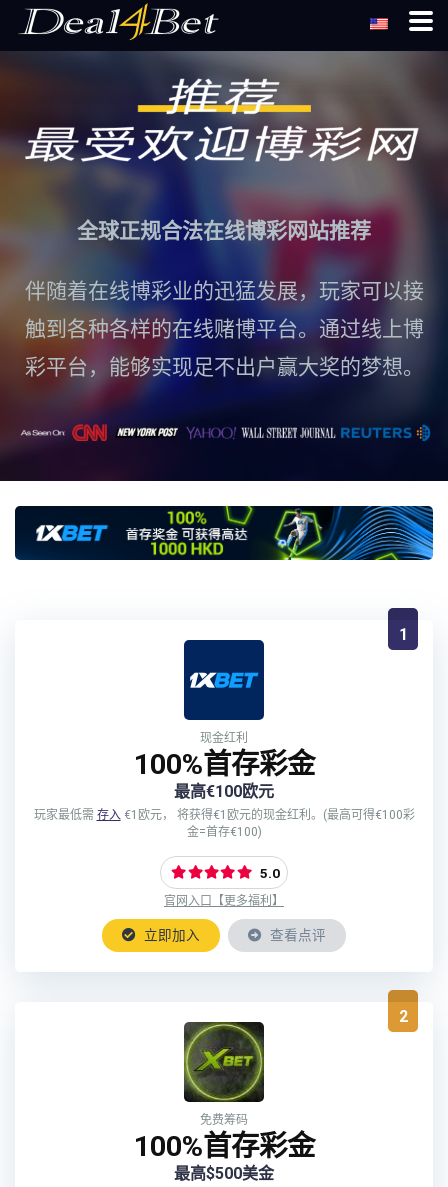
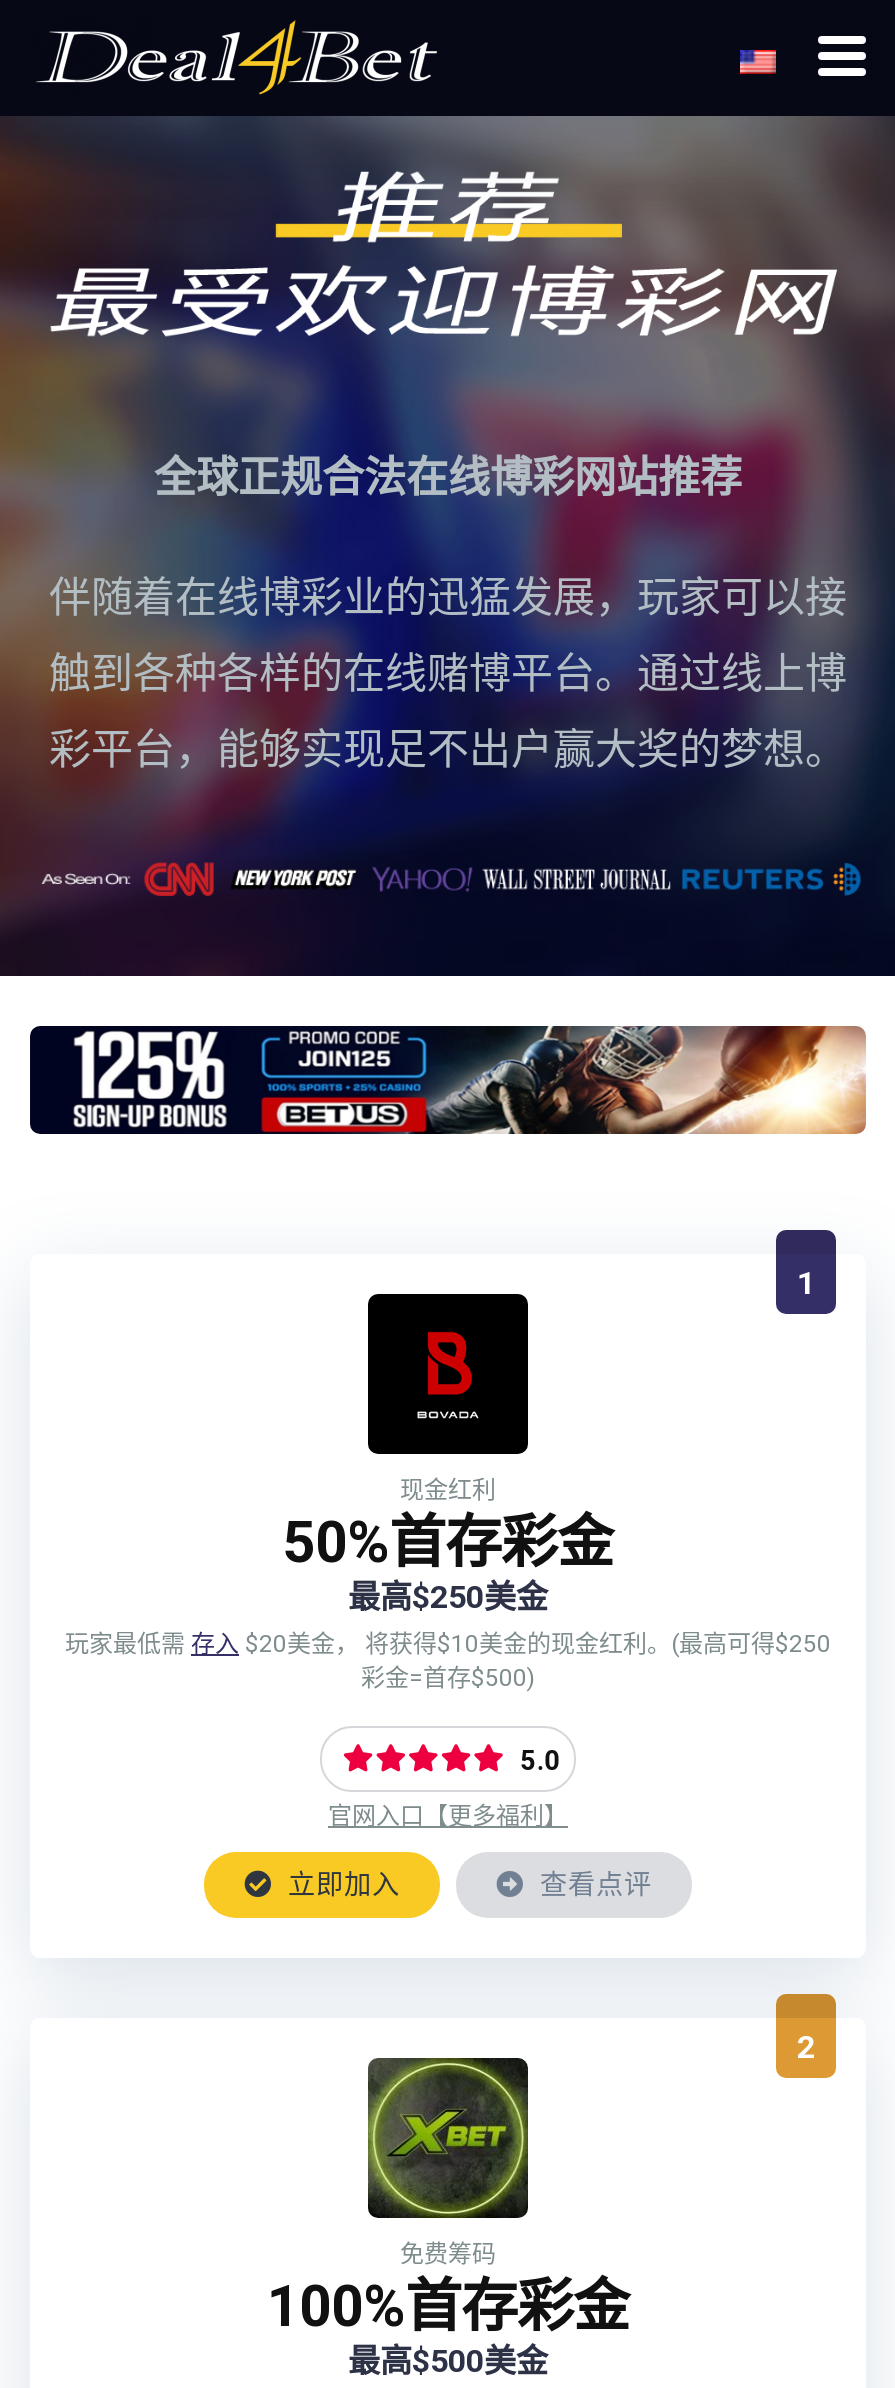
[16,507,113,560] [image] -> [32,1028,228,1134] [image]
[125,505,434,561] [image] -> [254,1024,868,1136] [image]
[33,640,414,839] [image] | 100%首存彩金 | 最高€100欧元 | 玩家最低需存入€1欧元， 将获得€1欧元的现金红利。(最高可得€100彩 | 金=首存€100) -> [65,1294,831,1692] [image] | 50%首存彩金 | 最高$250美金 | 玩家最低需存入$20美金， 将获得$10美金的现金红利。(最高可得$250 | 彩金=首存$500)

